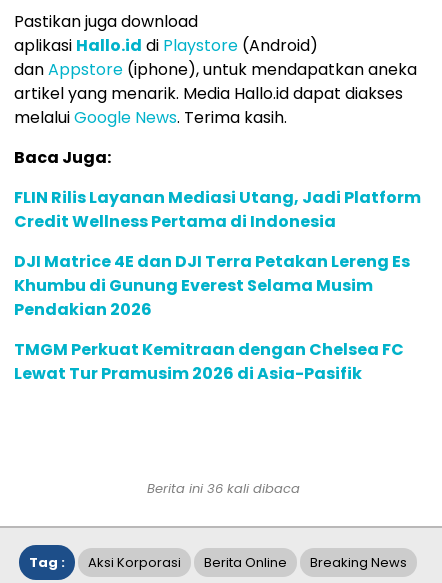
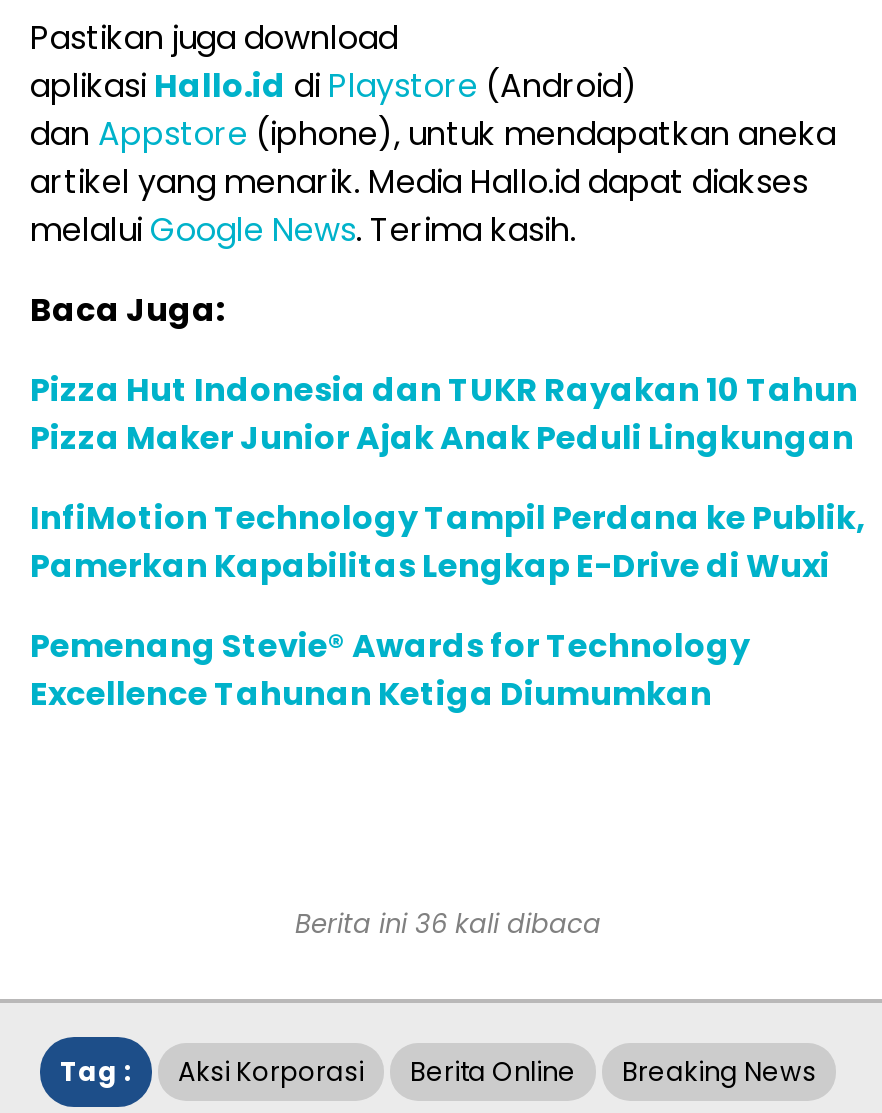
[14,186,421,233] FLIN Rilis Layanan Mediasi Utang, Jadi Platform | Credit Wellness Pertama di Indonesia -> [30,367,858,461] Pizza Hut Indonesia dan TUKR Rayakan 10 Tahun | Pizza Maker Junior Ajak Anak Peduli Lingkungan
[14,250,410,321] DJI Matrice 4E dan DJI Terra Petakan Lereng Es | Khumbu di Gunung Everest Selama Musim | Pendakian 2026 -> [30,495,866,589] InfiMotion Technology Tampil Perdana ke Publik, | Pamerkan Kapabilitas Lengkap E-Drive di Wuxi
[14,338,404,385] TMGM Perkuat Kemitraan dengan Chelsea FC | Lewat Tur Pramusim 2026 di Asia-Pasifik -> [30,623,750,717] Pemenang Stevie® Awards for Technology | Excellence Tahunan Ketiga Diumumkan

